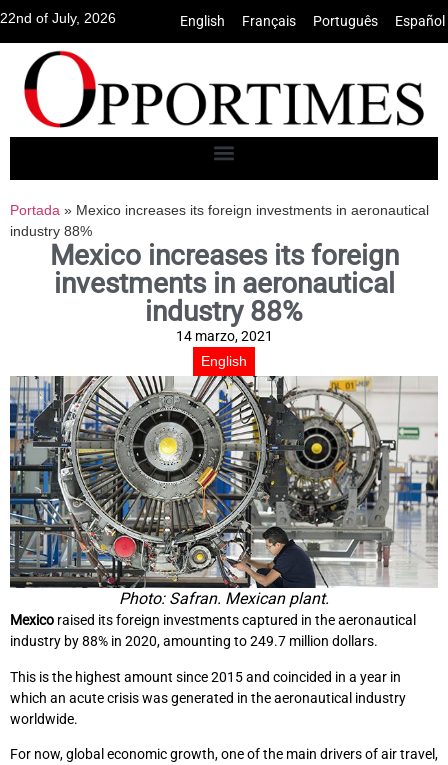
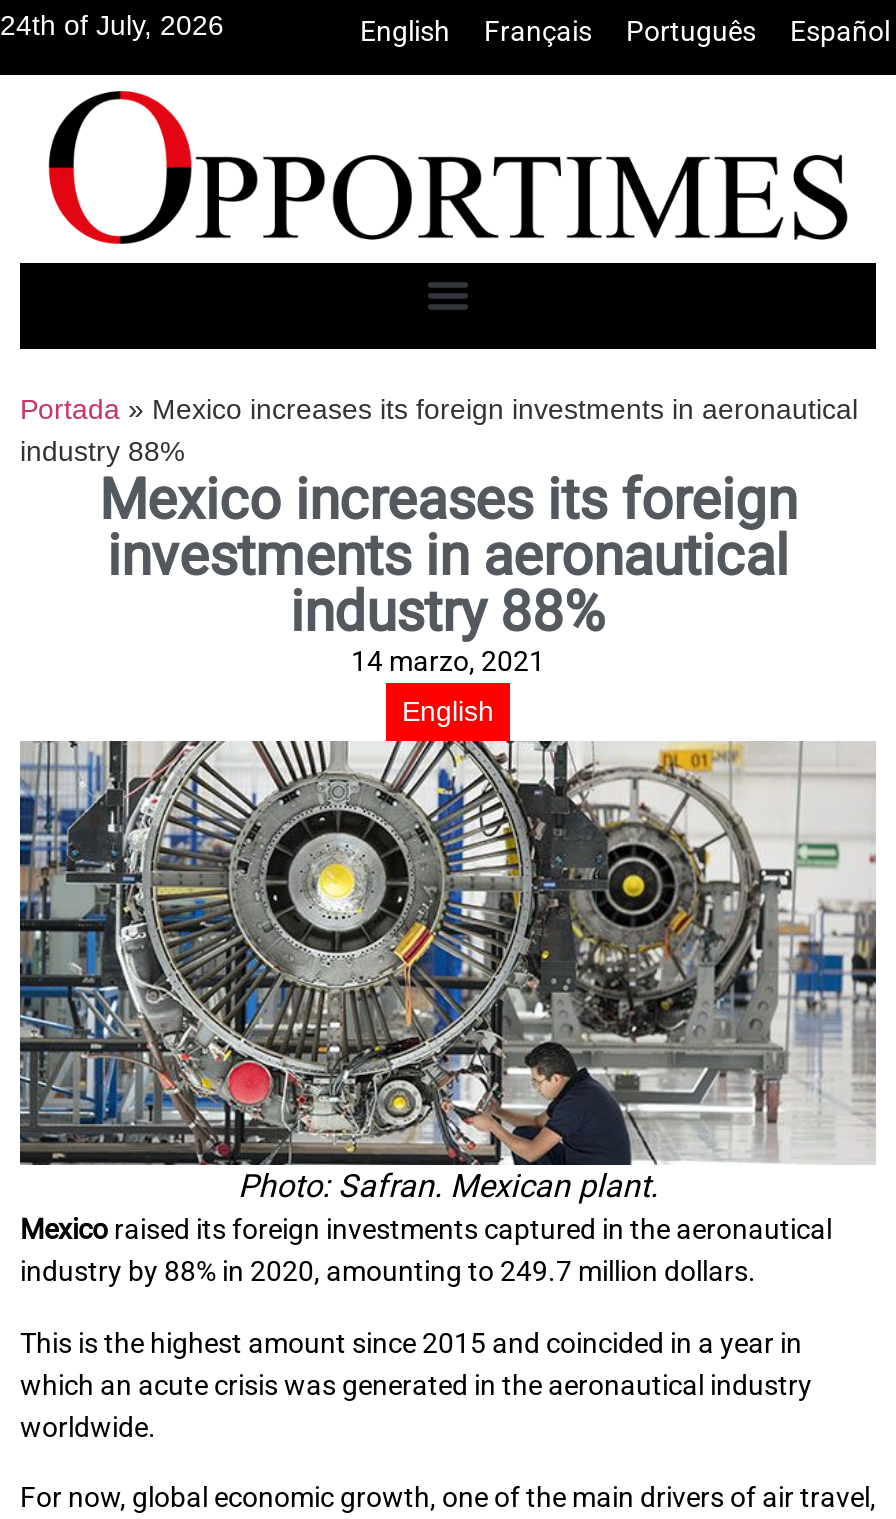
[0,10,116,26] 22nd of July, 2026 -> [0,9,224,41] 24th of July, 2026

